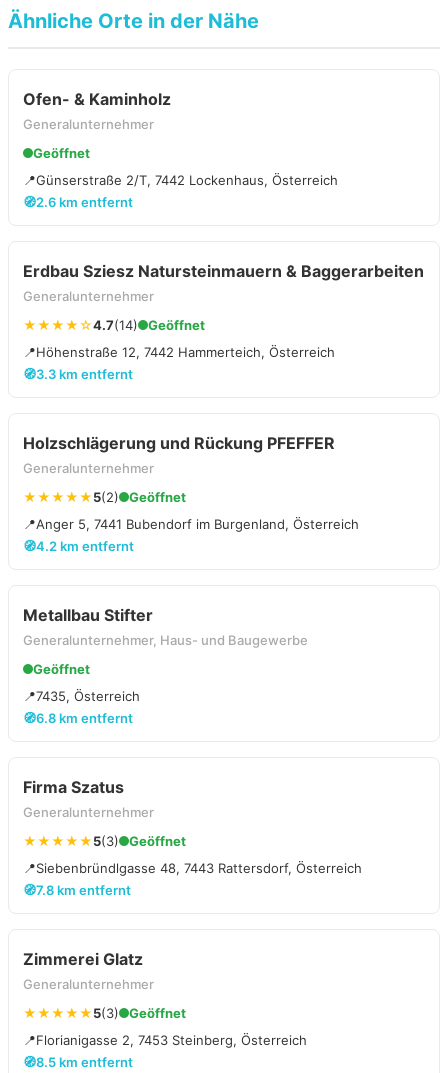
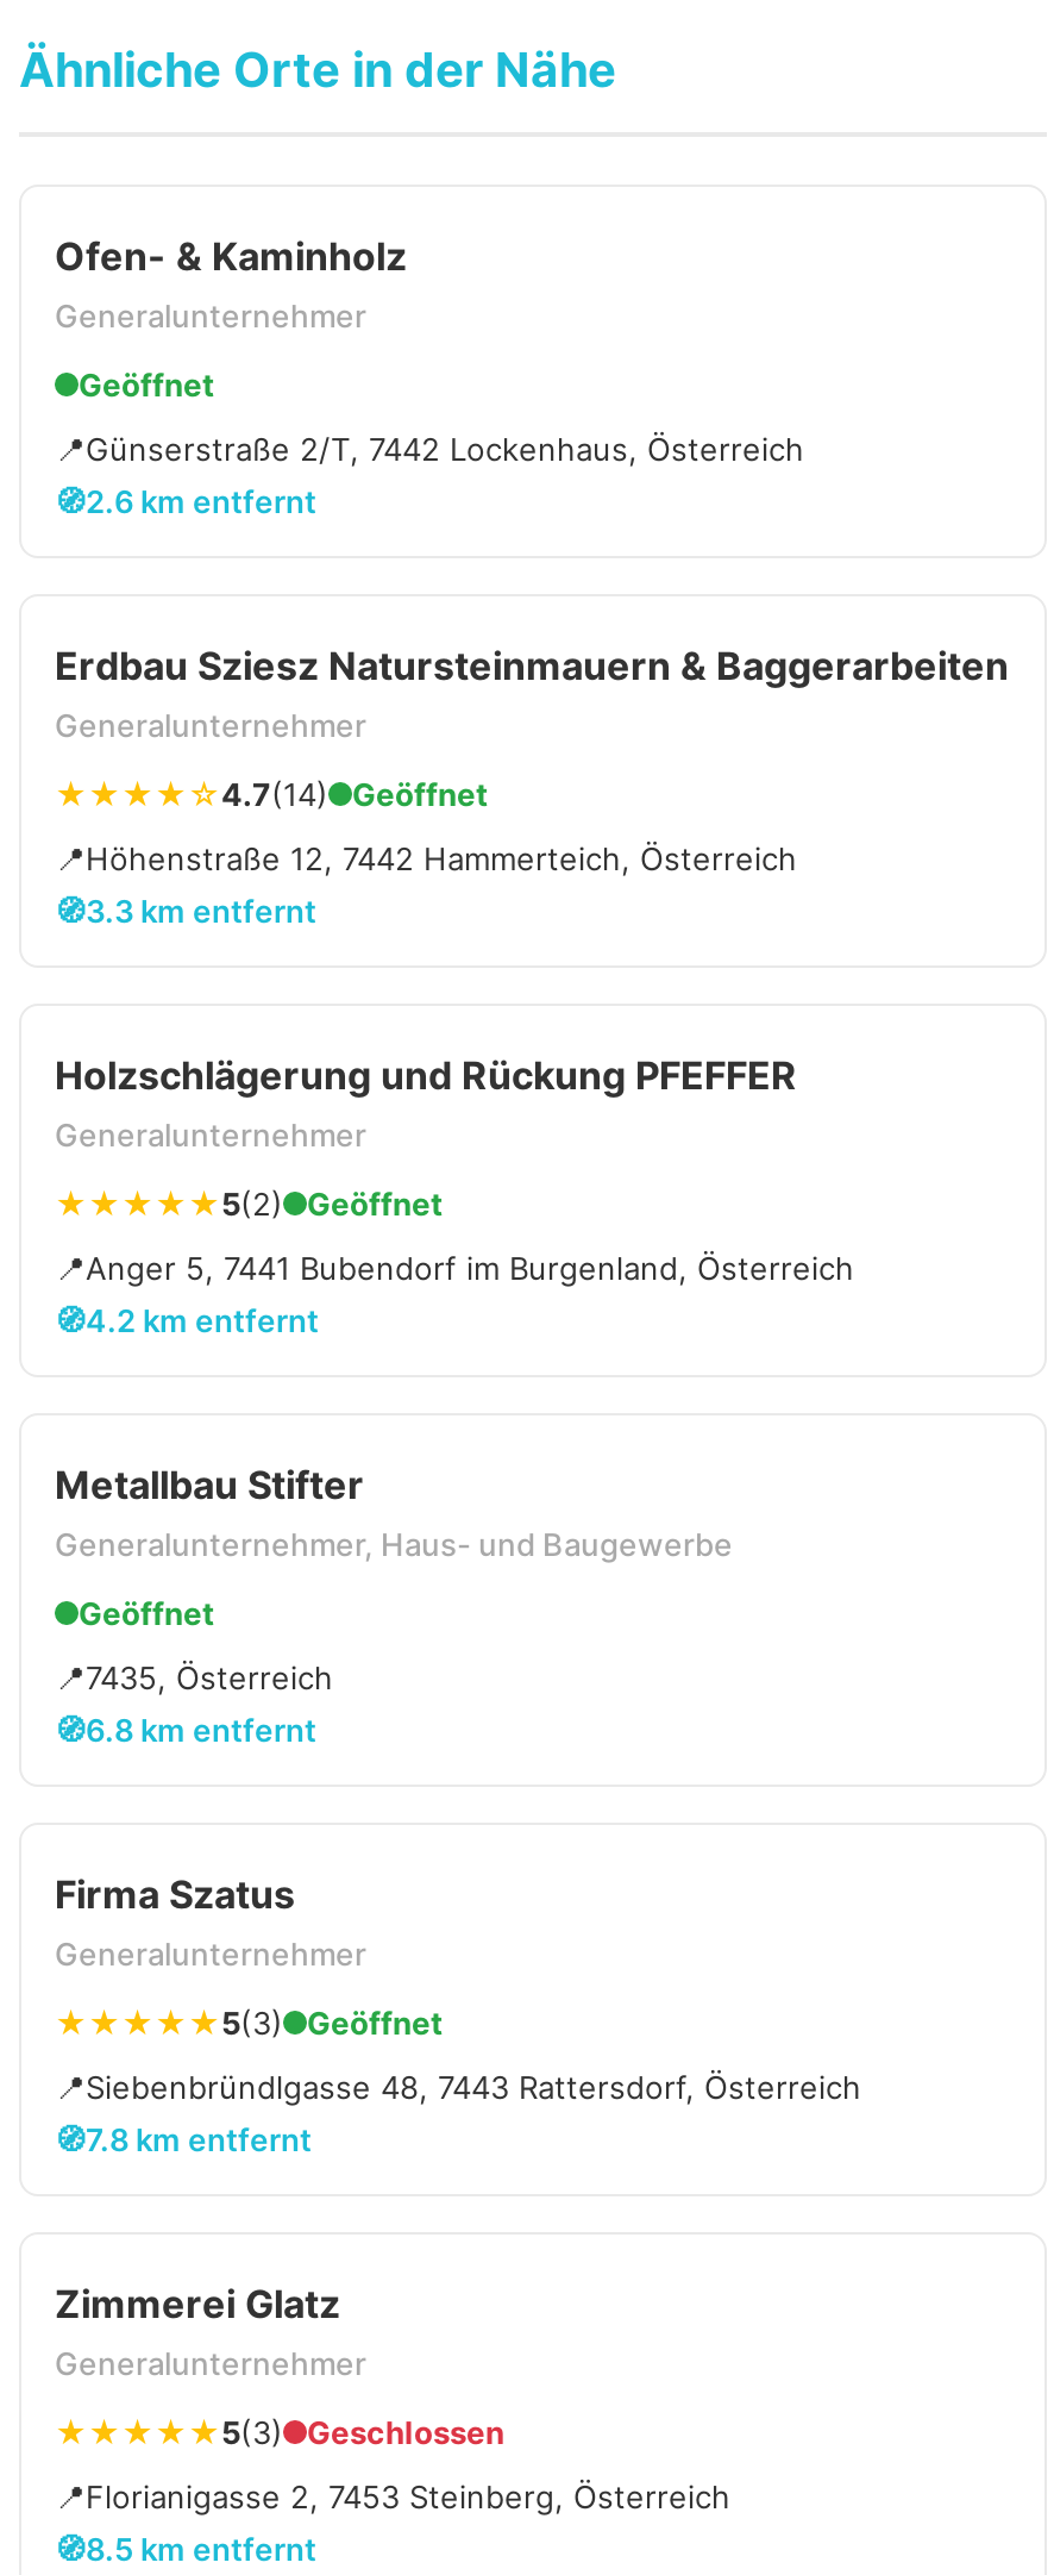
[129,1005,186,1021] Geöffnet -> [307,2413,504,2451] Geschlossen

